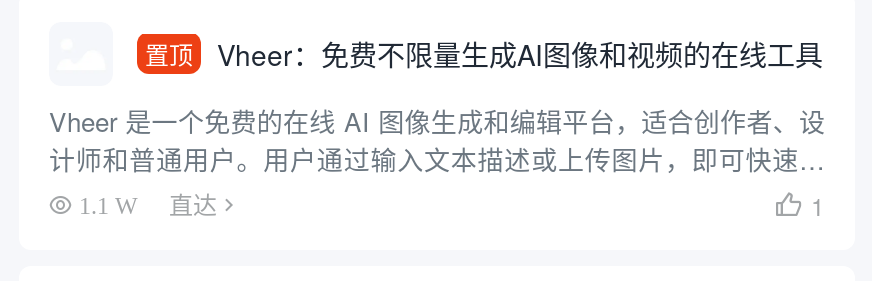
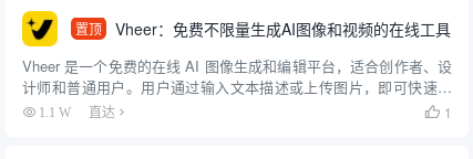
none -> [21,10,59,47] [image]

